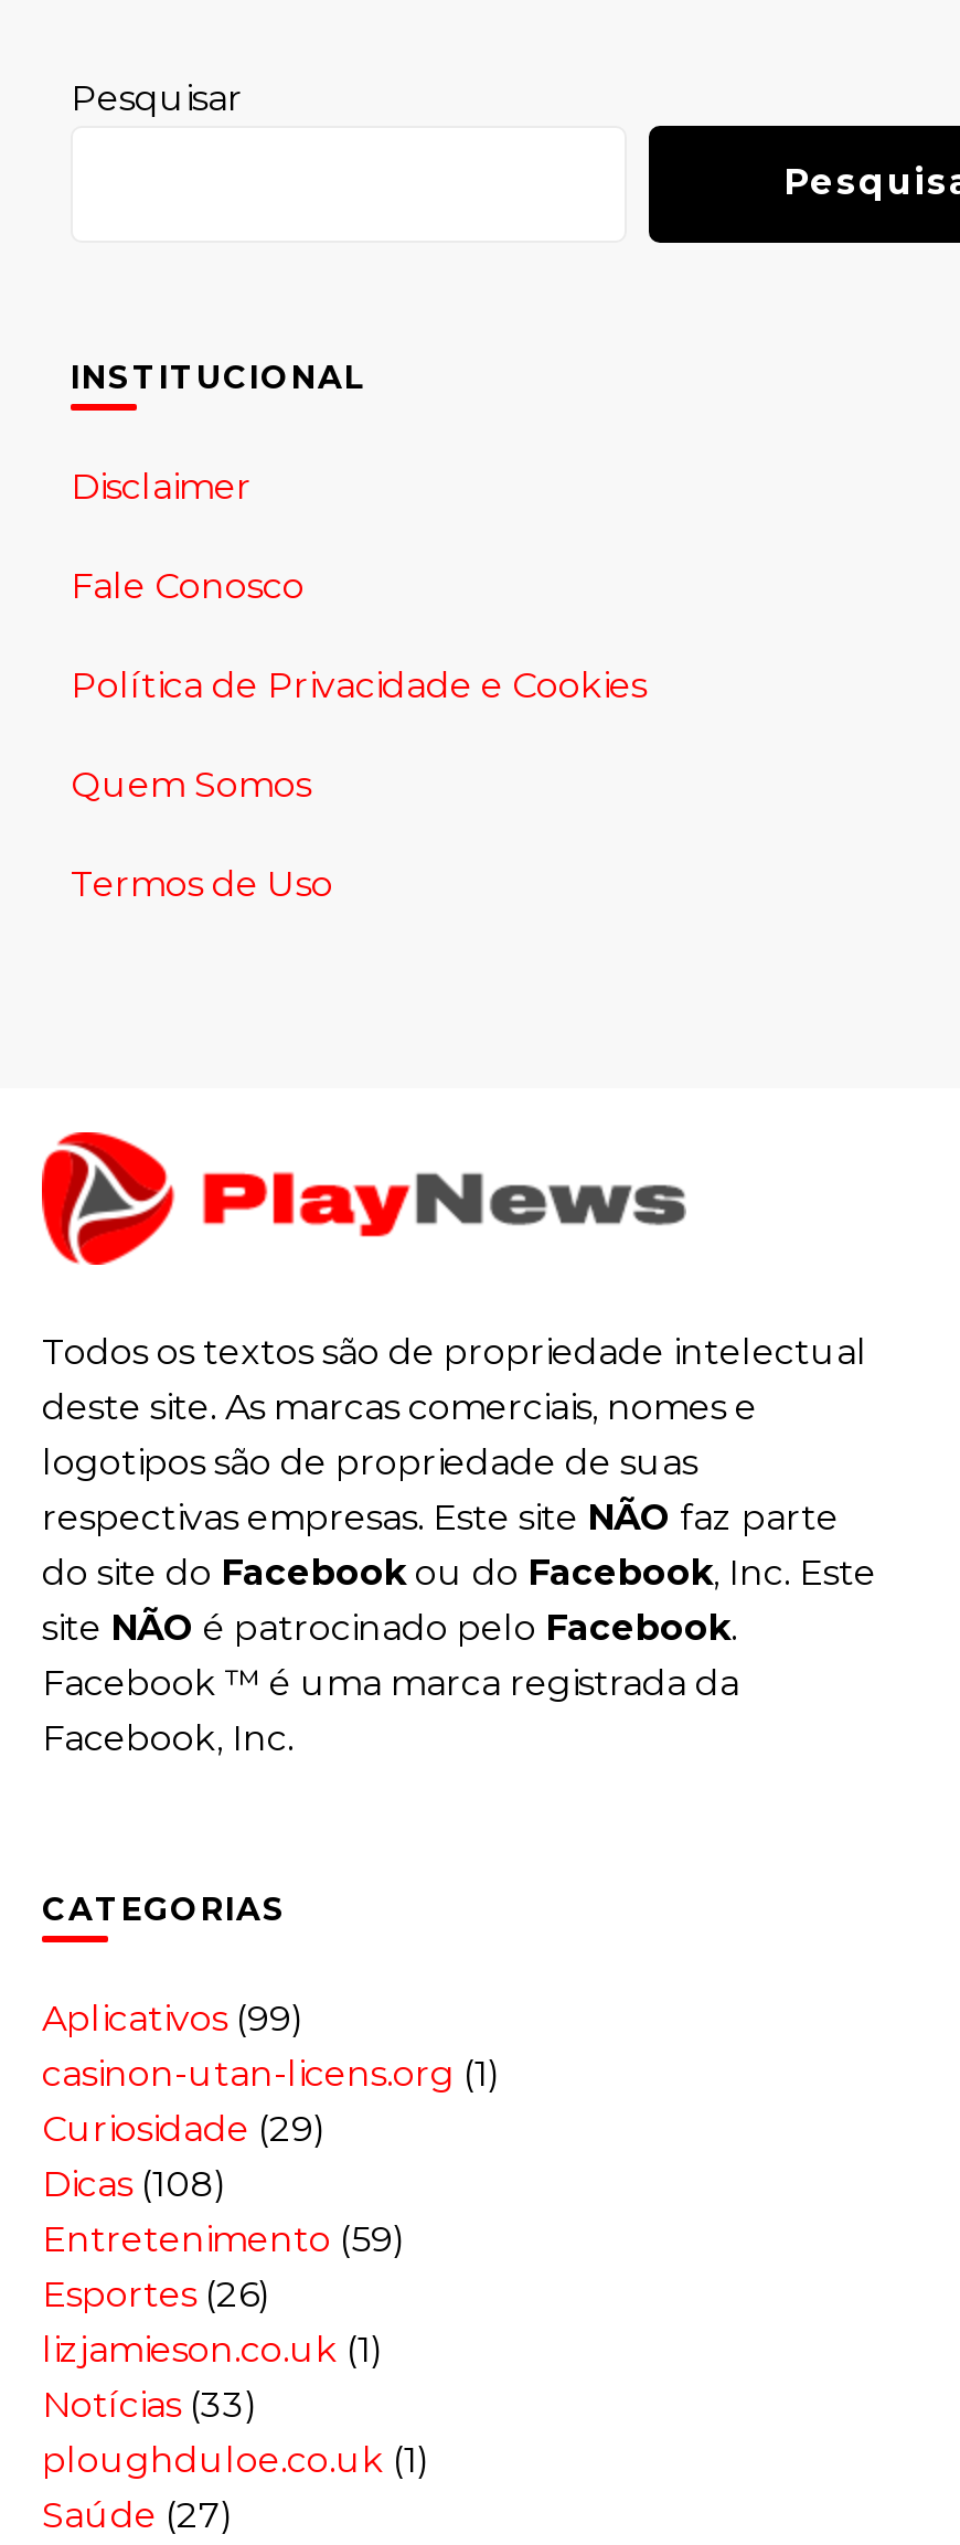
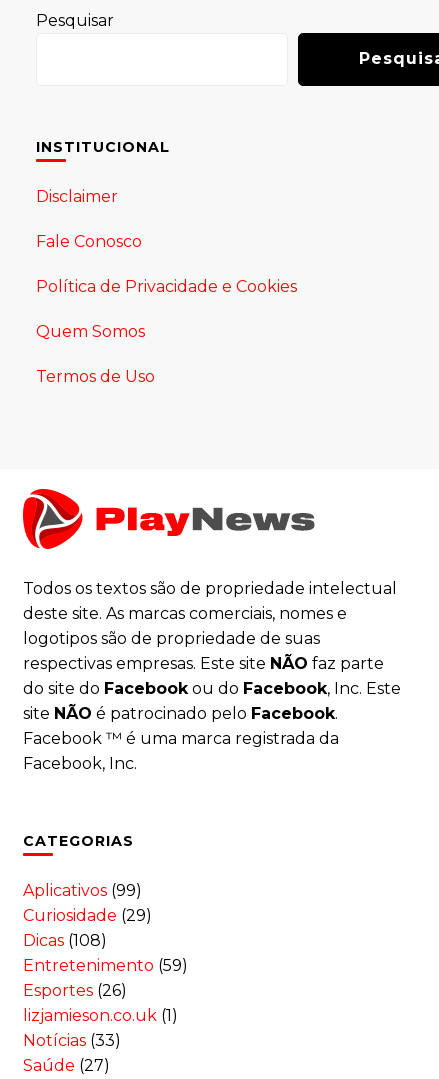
[42,2053,501,2095] casinon-utan-licens.org (1) -> none
[42,2439,430,2481] ploughduloe.co.uk (1) -> none

